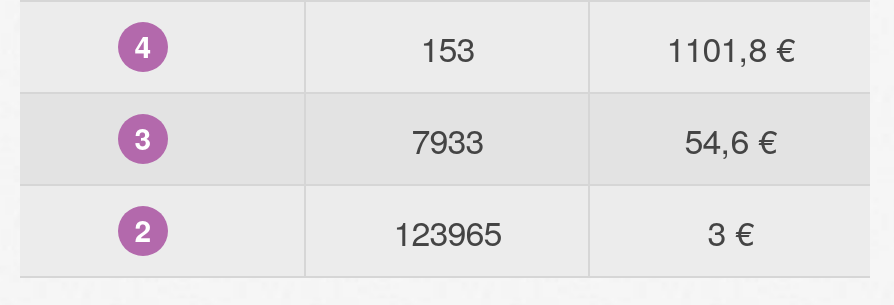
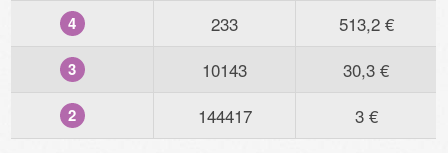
[420,22,474,72] 153 -> [211,11,238,36] 233
[666,22,794,72] 1101,8 € -> [339,11,394,36] 513,2 €
[411,114,483,164] 7933 -> [202,57,247,82] 10143
[684,114,776,164] 54,6 € -> [343,57,389,82] 30,3 €
[393,206,501,256] 123965 -> [198,103,252,128] 144417

